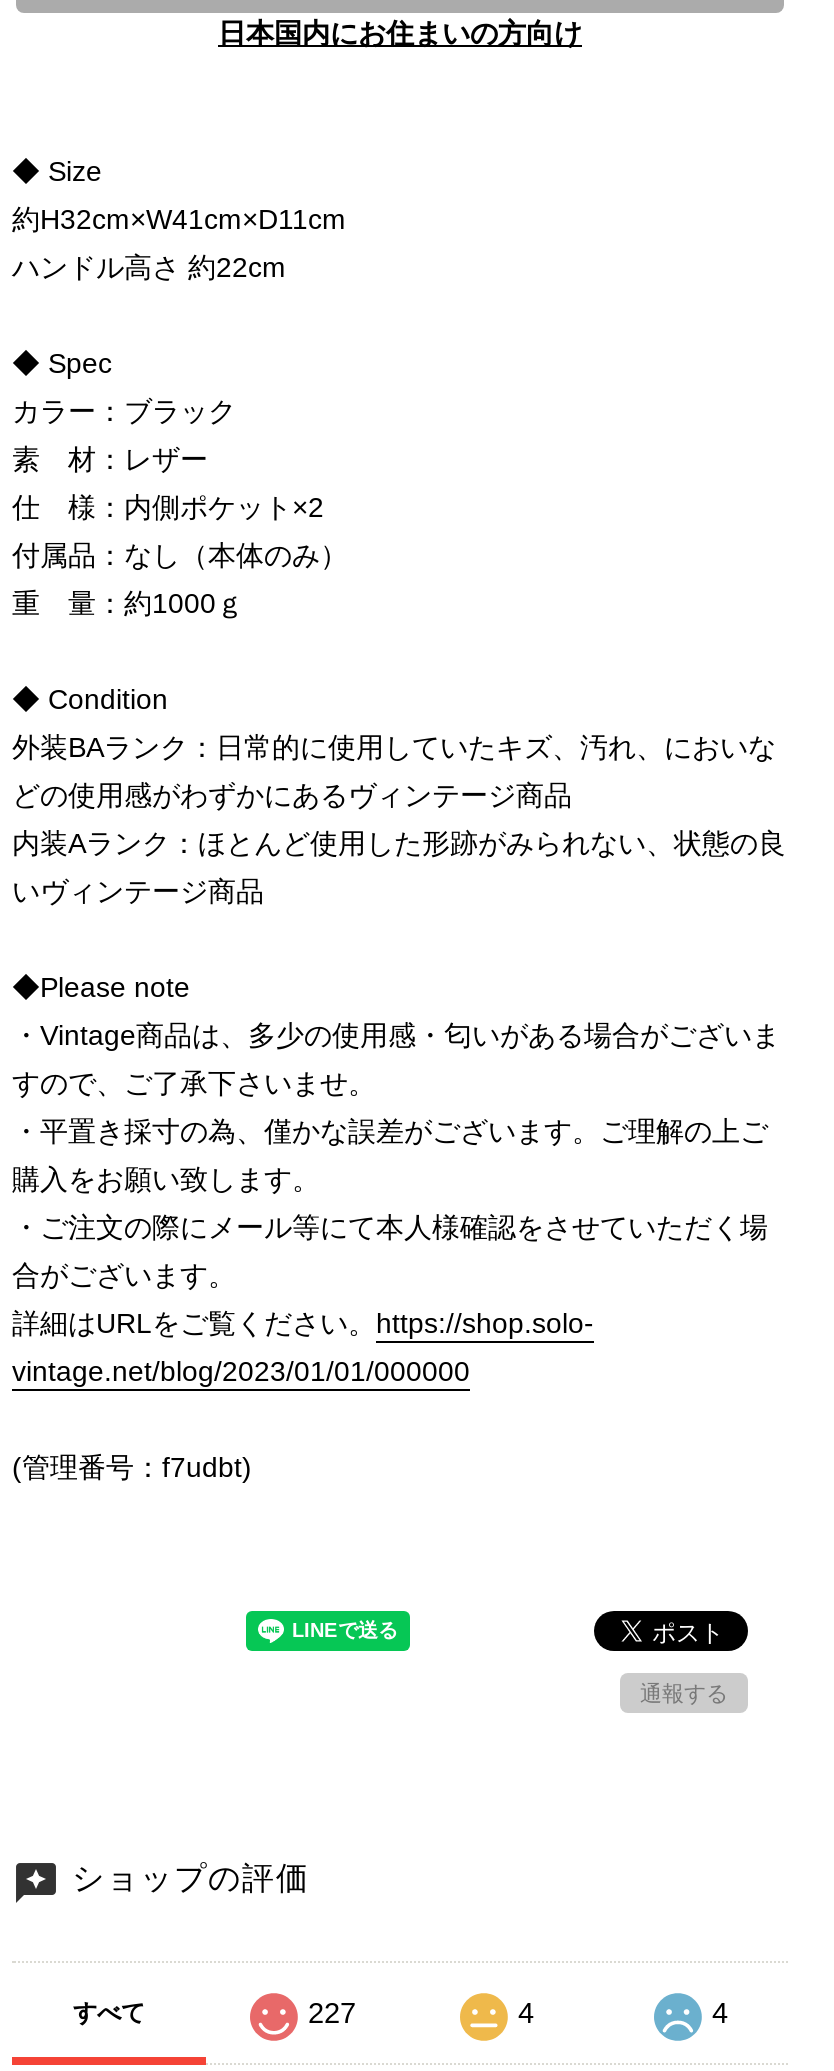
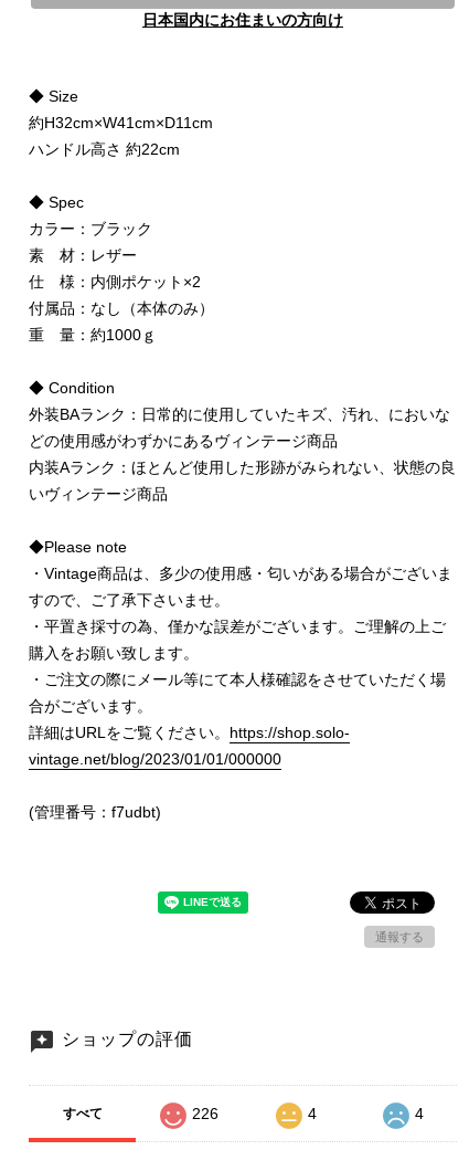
[308,1998,356,2030] 227 -> [192,1105,218,1123] 226

